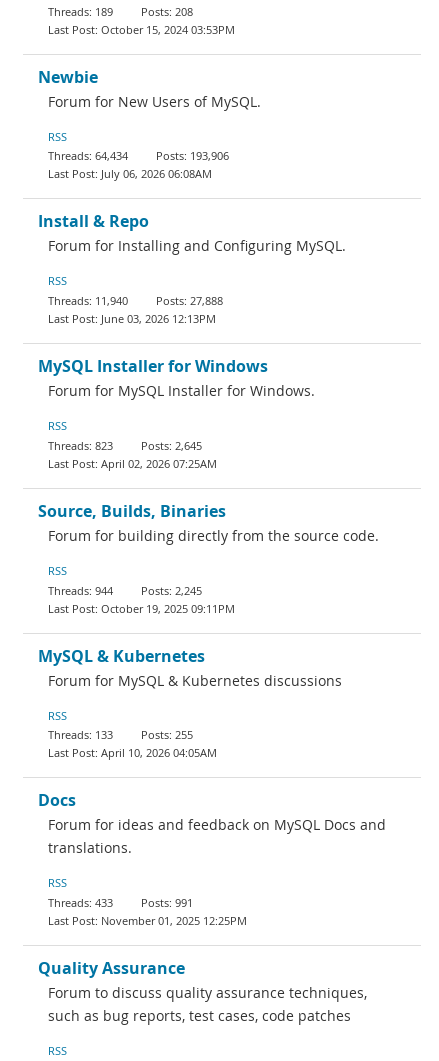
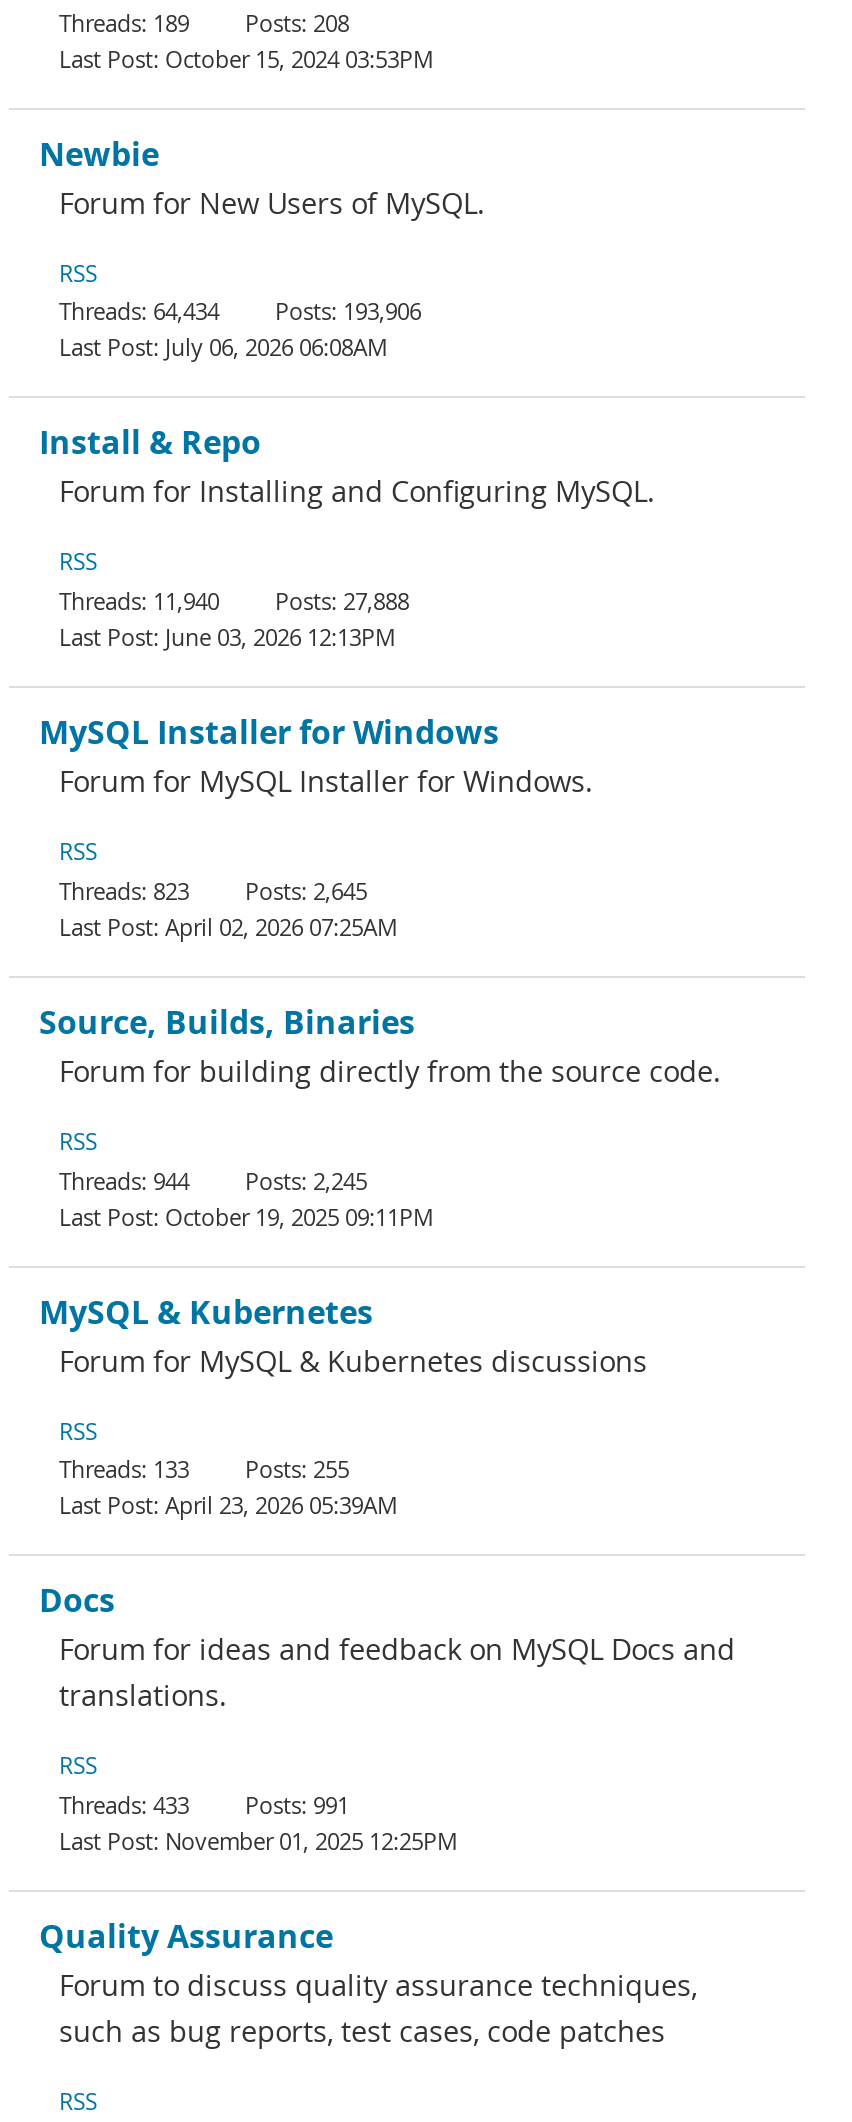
[101,745,217,760] April 10, 2026 04:05AM -> [165,1491,397,1521] April 23, 2026 05:39AM

